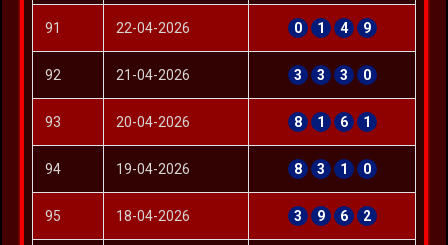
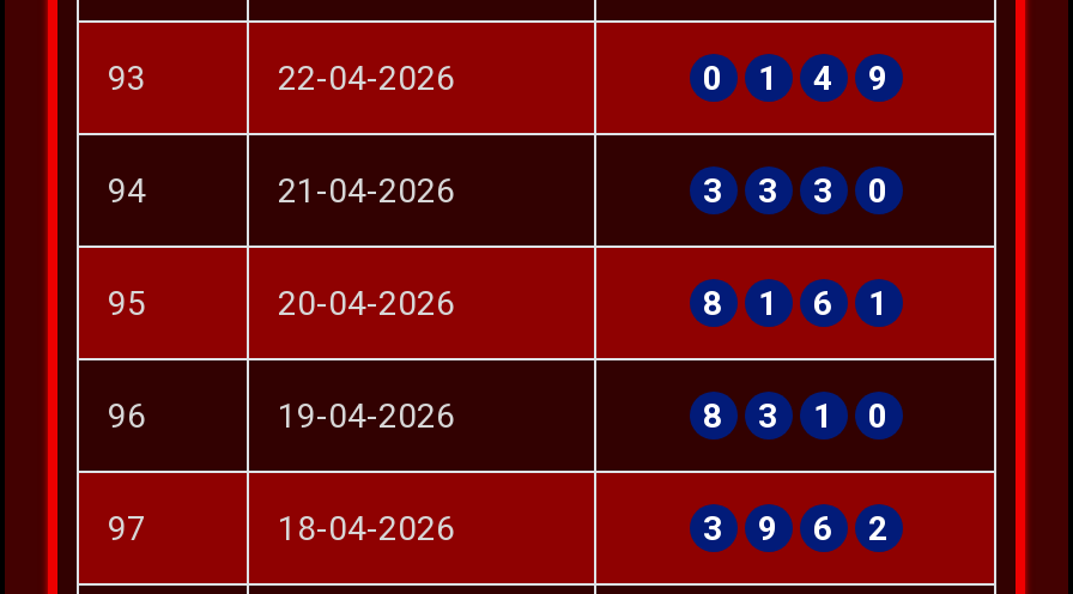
[45,20,61,36] 91 -> [108,58,146,97] 93
[45,67,61,83] 92 -> [108,171,146,209] 94
[45,114,61,130] 93 -> [108,284,146,322] 95
[45,161,61,177] 94 -> [108,396,146,434] 96
[45,208,61,224] 95 -> [108,509,146,547] 97

